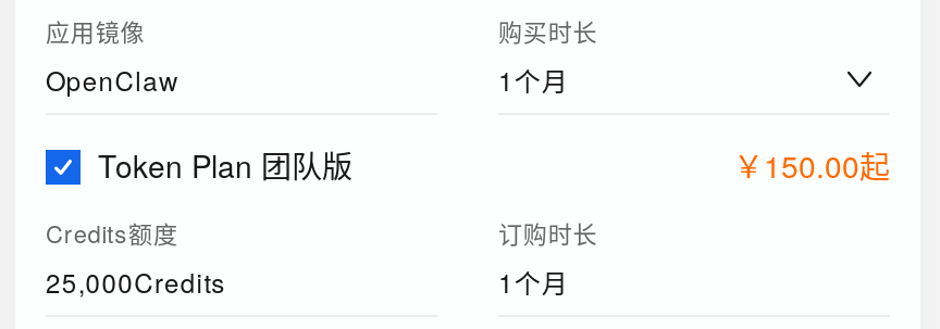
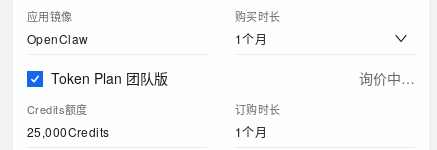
[733,143,890,187] ￥150.00起 -> [359,68,415,88] 询价中…

